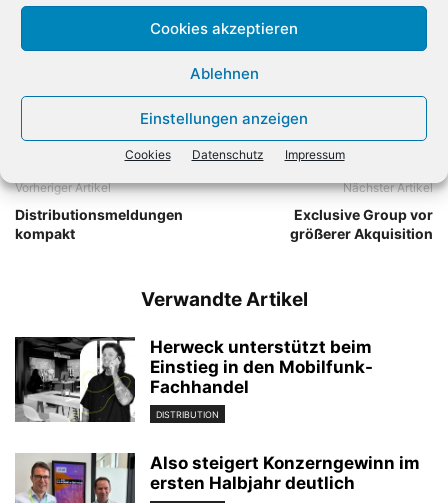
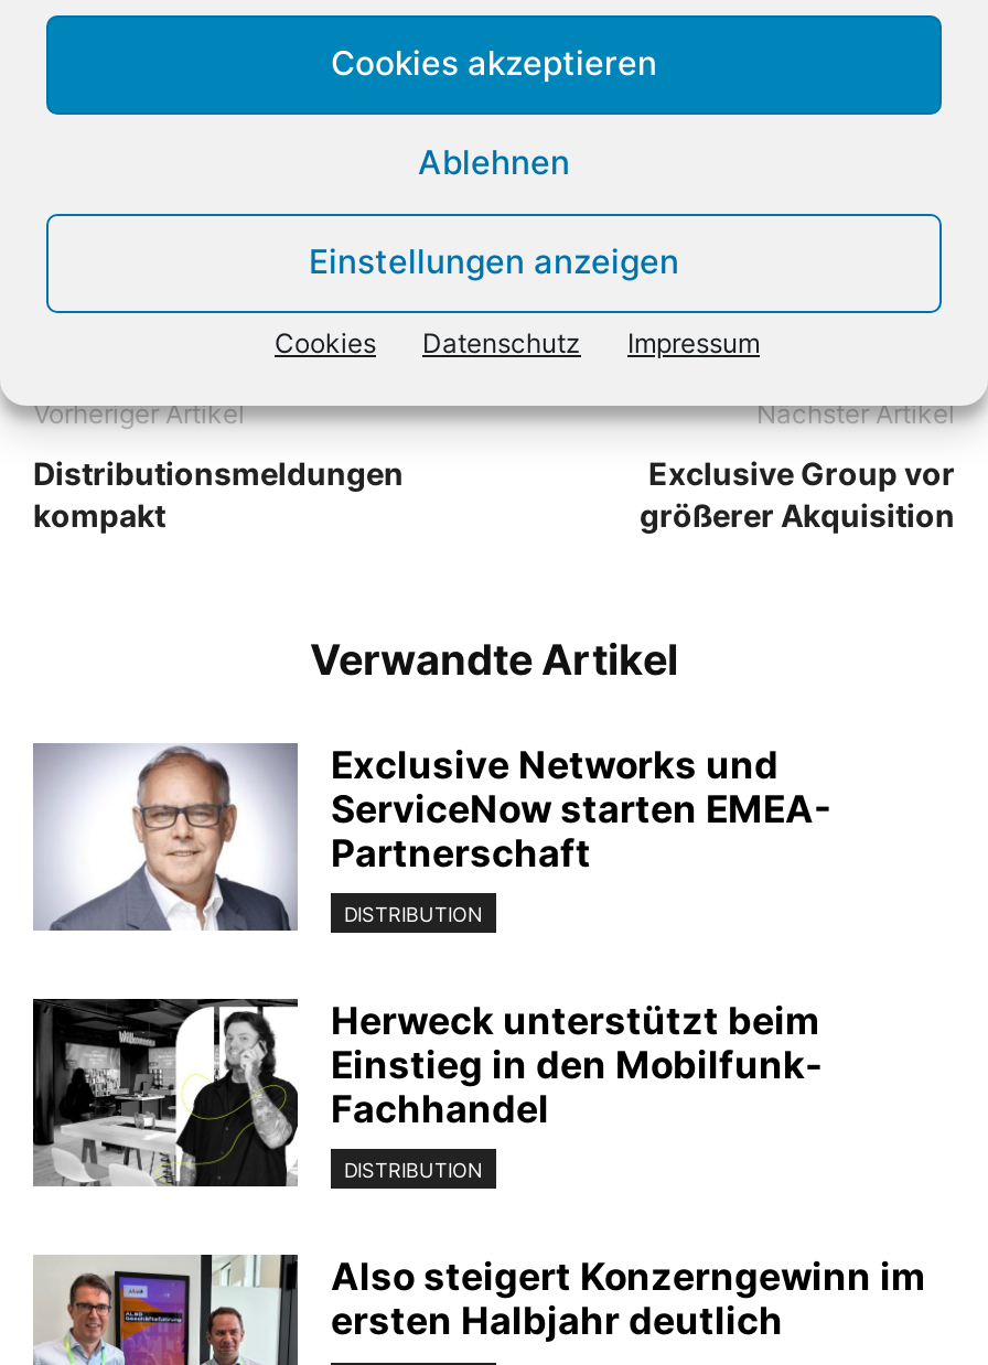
none -> [33,743,831,931] [image] | Exclusive Networks und | ServiceNow starten EMEA- | Partnerschaft | DISTRIBUTION

